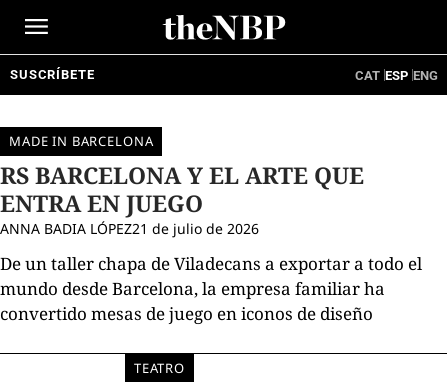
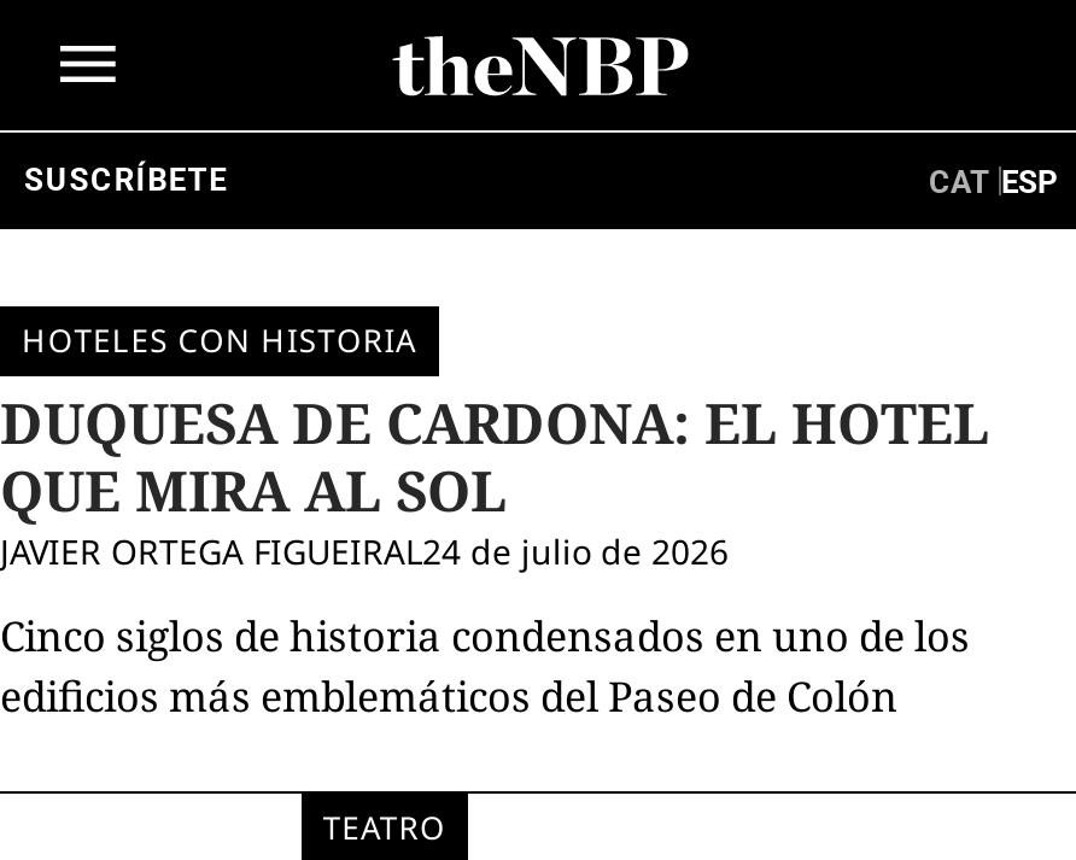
[355,67,438,82] CAT ESP ENG -> [929,163,1056,199] CAT ESP
[0,132,364,238] MADE IN BARCELONA | RS BARCELONA Y EL ARTE QUE | ENTRA EN JUEGO | ANNA BADIA LÓPEZ21 de julio de 2026 -> [0,318,989,574] HOTELES CON HISTORIA | DUQUESA DE CARDONA: EL HOTEL | QUE MIRA AL SOL | JAVIER ORTEGA FIGUEIRAL24 de julio de 2026
[0,252,422,325] De un taller chapa de Viladecans a exportar a todo el | mundo desde Barcelona, la empresa familiar ha | convertido mesas de juego en iconos de diseño -> [0,608,970,724] Cinco siglos de historia condensados en uno de los | edificios más emblemáticos del Paseo de Colón

